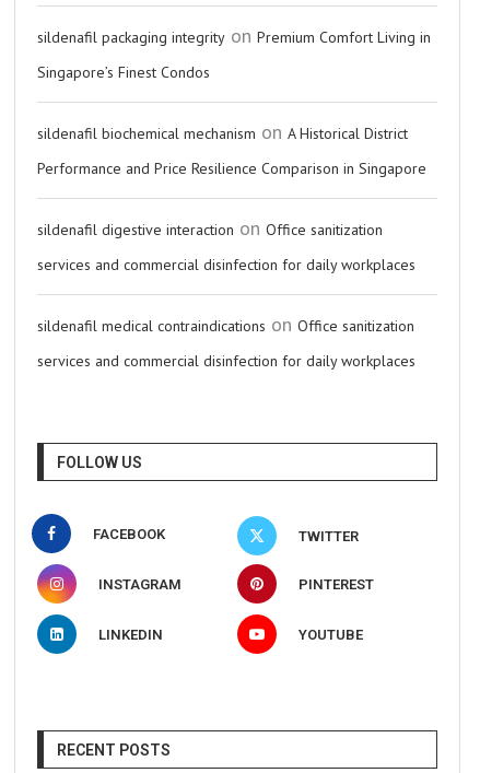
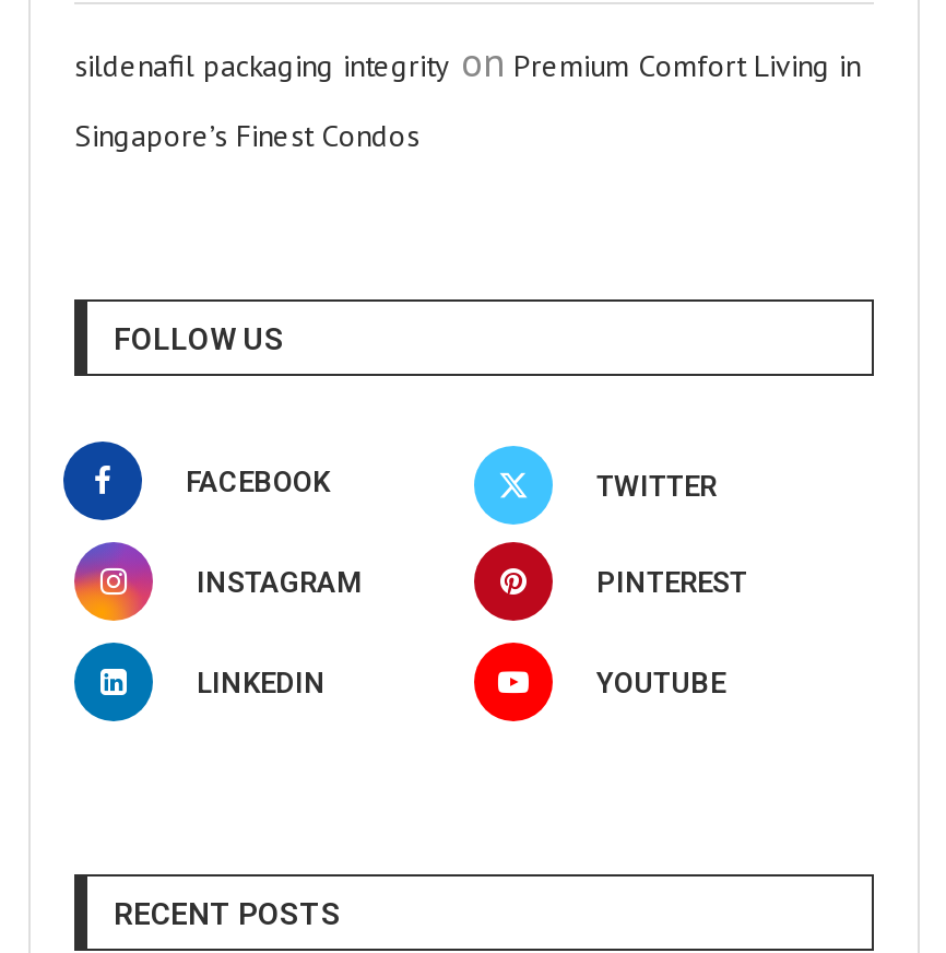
[37,119,426,371] sildenafil biochemical mechanism on A Historical District | Performance and Price Resilience Comparison in Singapore | sildenafil digestive interaction on Office sanitization | services and commercial disinfection for daily workplaces | sildenafil medical contraindications on Office sanitization | services and commercial disinfection for daily workplaces -> none

